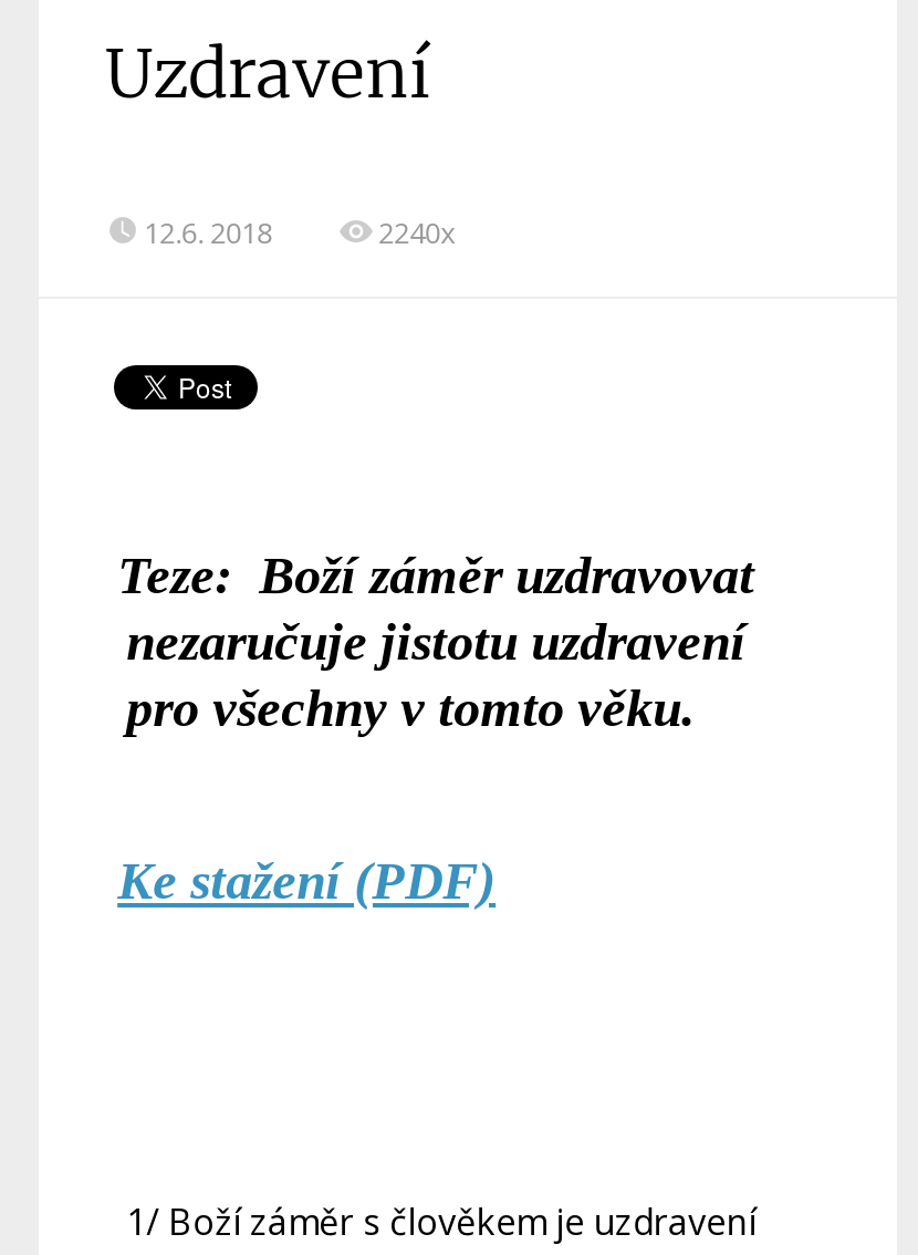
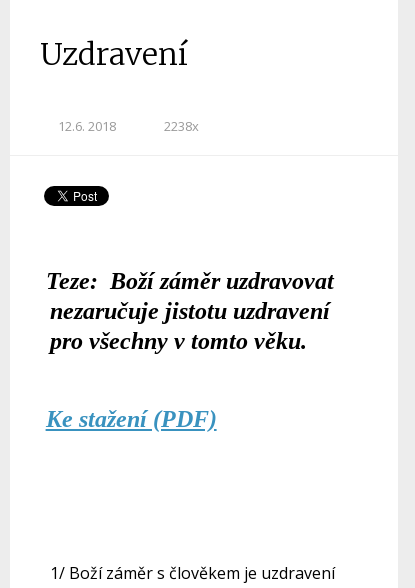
[378,213,456,253] 2240x -> [164,117,199,135] 2238x

